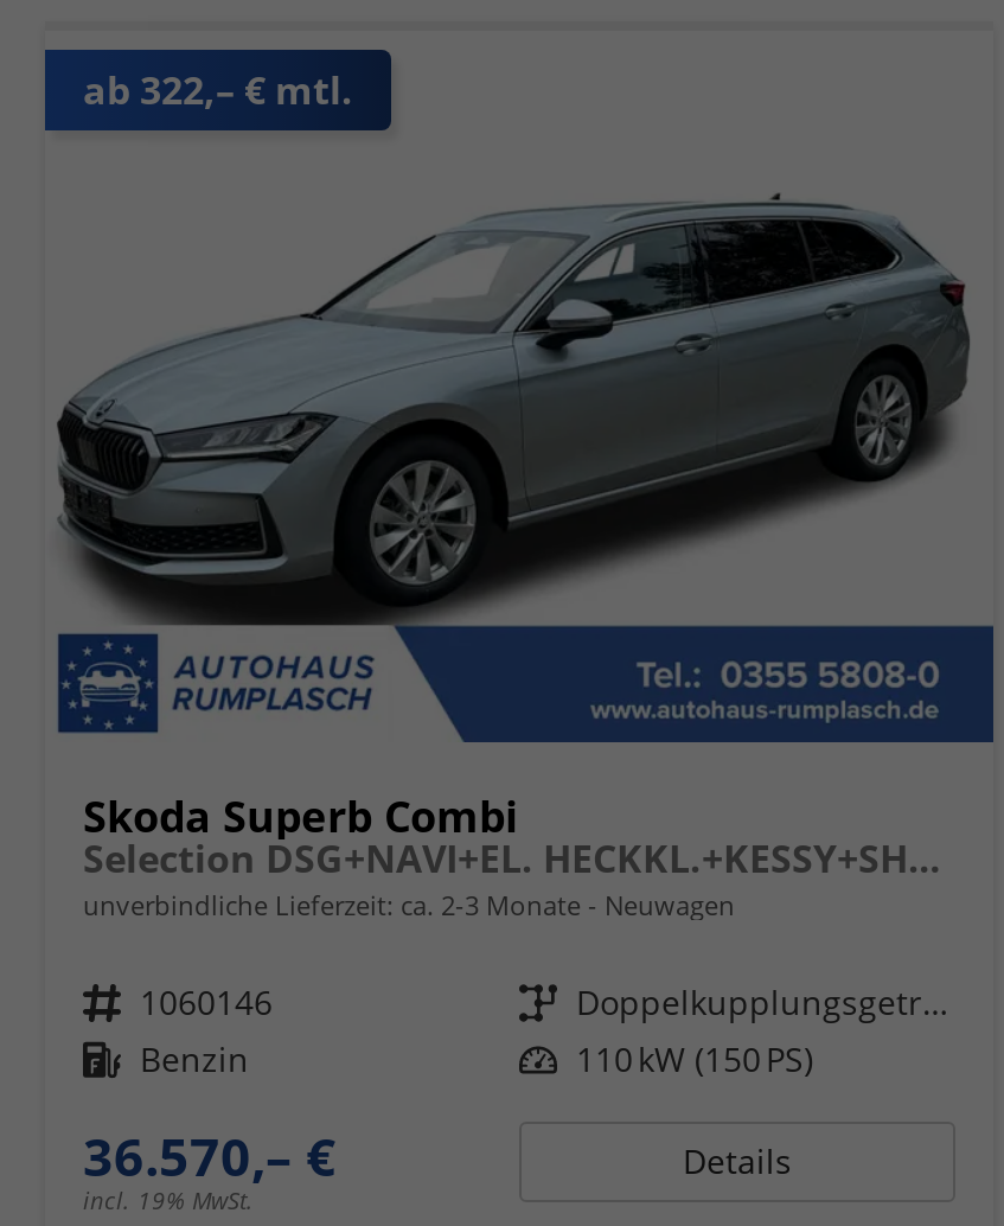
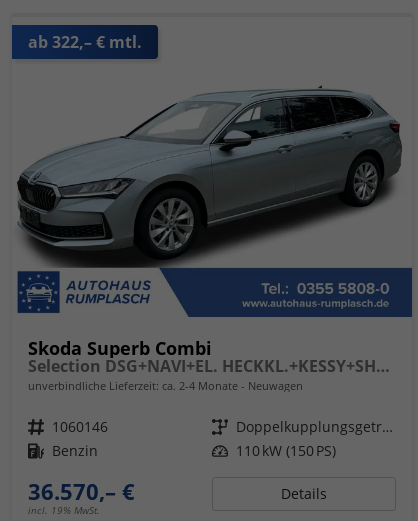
[83,888,735,923] unverbindliche Lieferzeit: ca. 2-3 Monate Neuwagen -> [28,378,303,393] unverbindliche Lieferzeit: ca. 2-4 Monate Neuwagen

